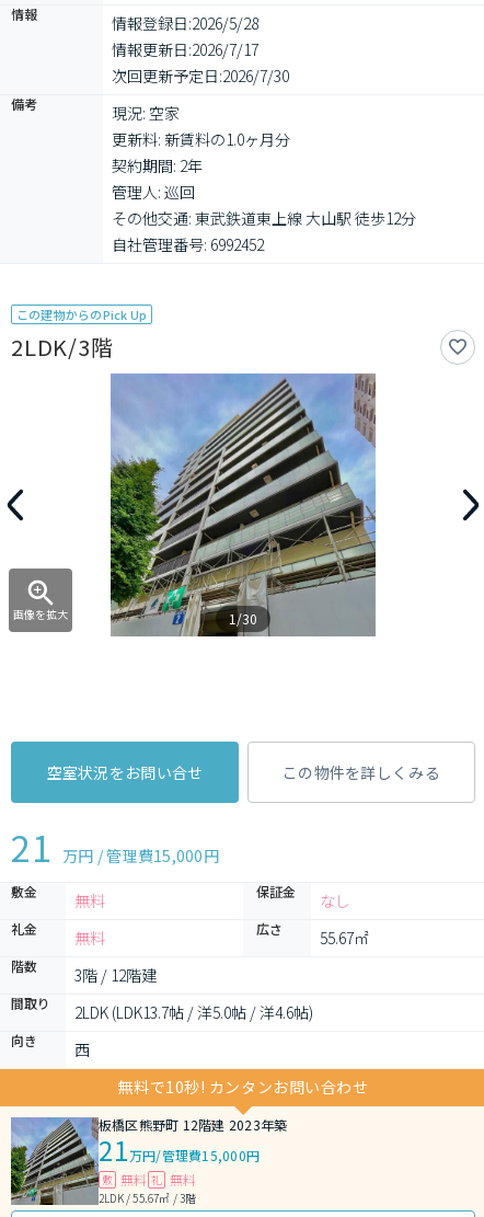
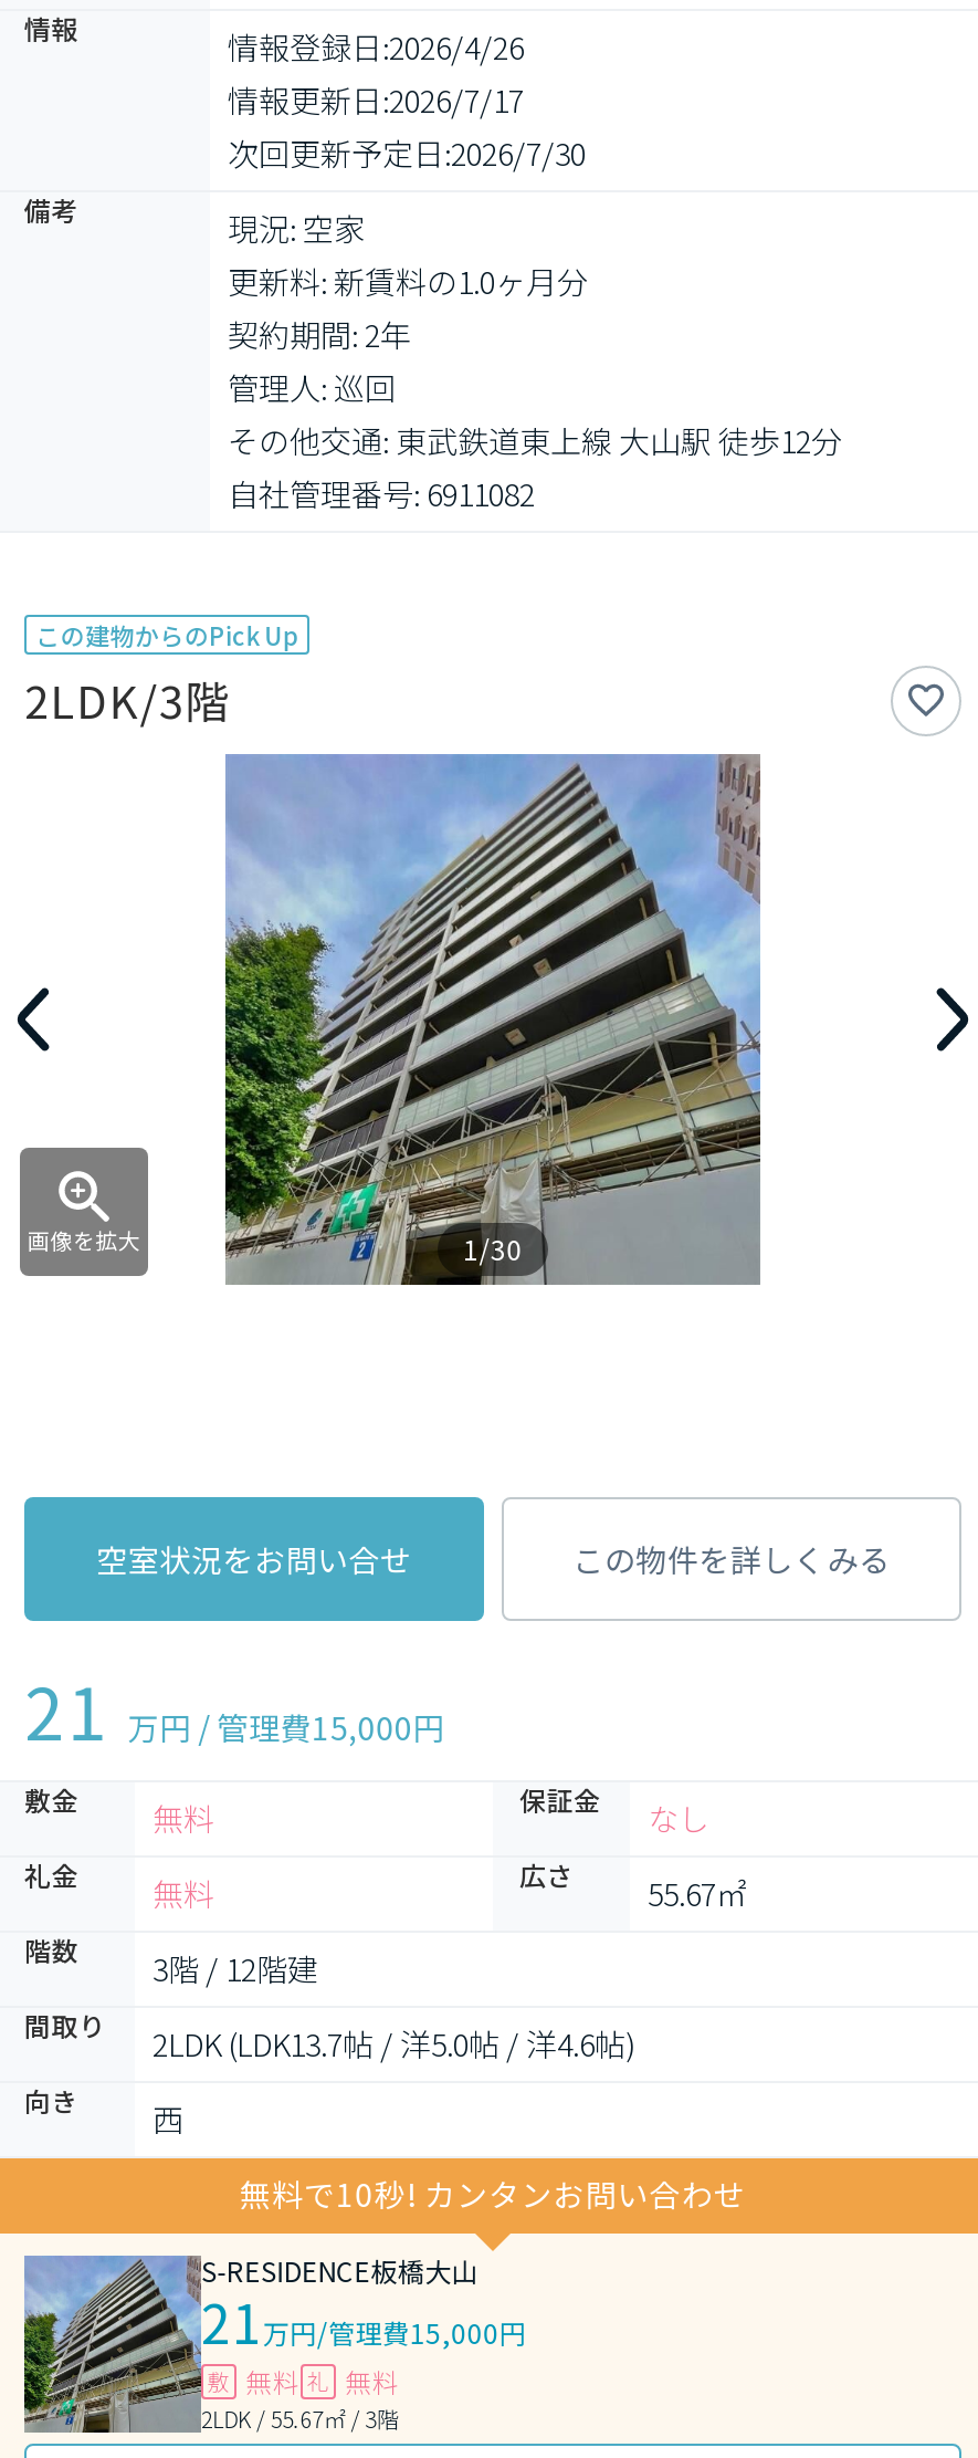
[112,12,258,34] 情報登録日: 2026/5/28 -> [228,24,524,69] 情報登録日: 2026/4/26
[112,233,264,255] 自社管理番号: 6992452 -> [228,471,535,515] 自社管理番号: 6911082
[99,1115,287,1134] 板橋区熊野町 12階建 2023年築 -> [201,2251,479,2289] S-RESIDENCE板橋大山

